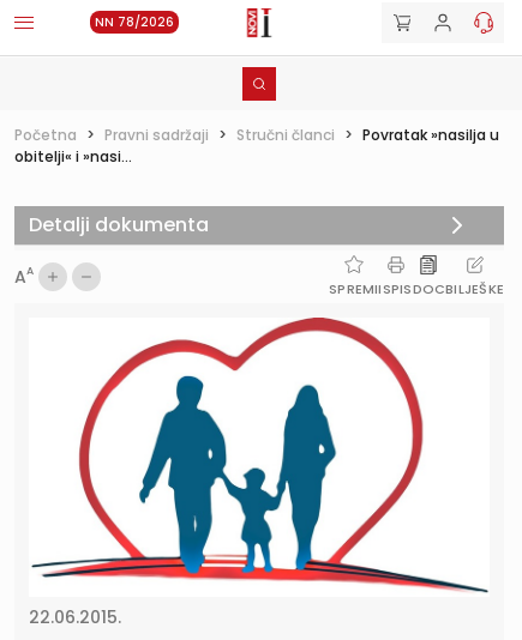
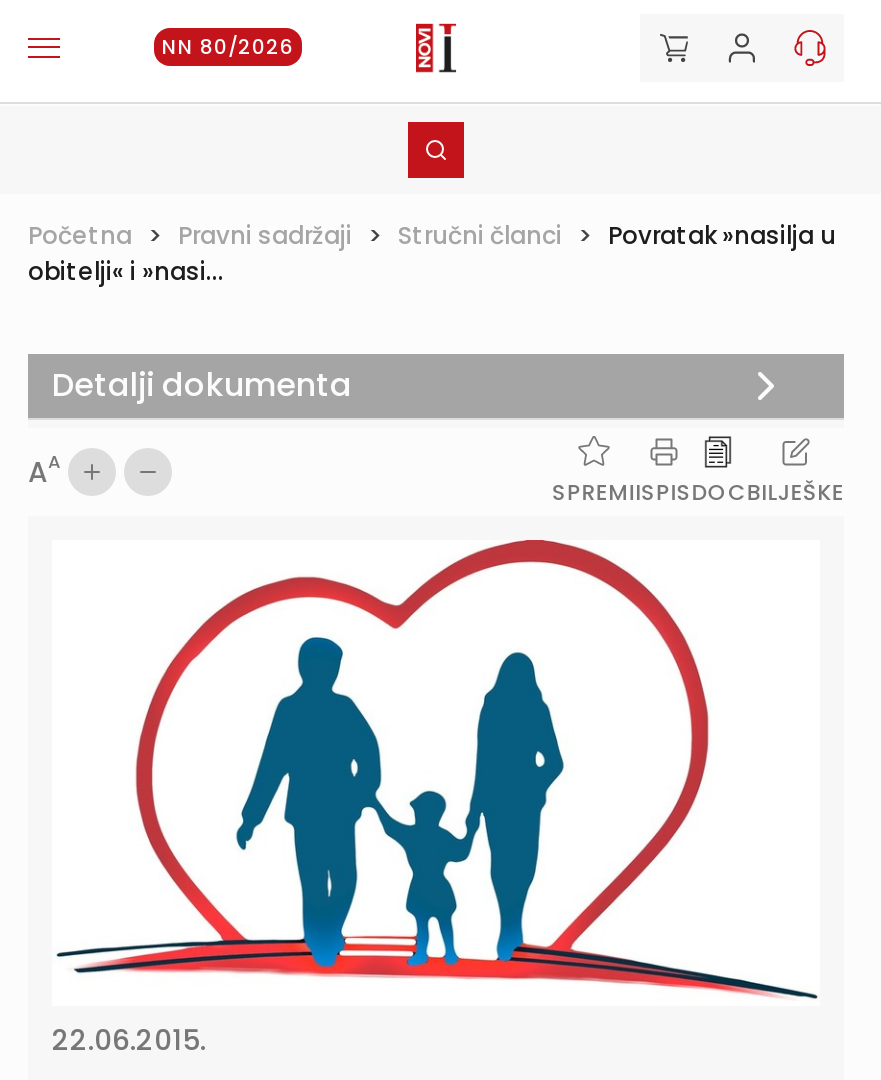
[95,13,174,31] NN 78/2026 -> [162,32,294,62] NN 80/2026

